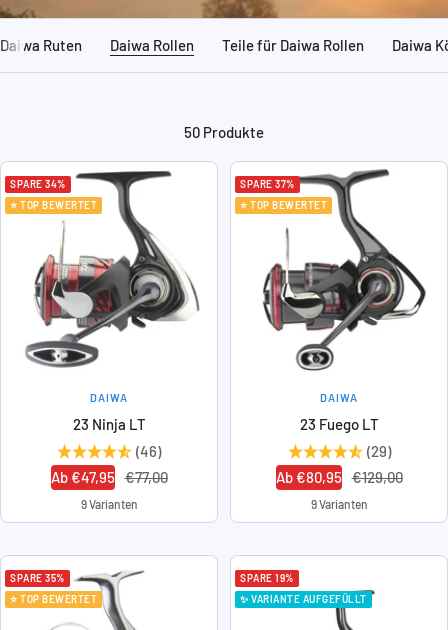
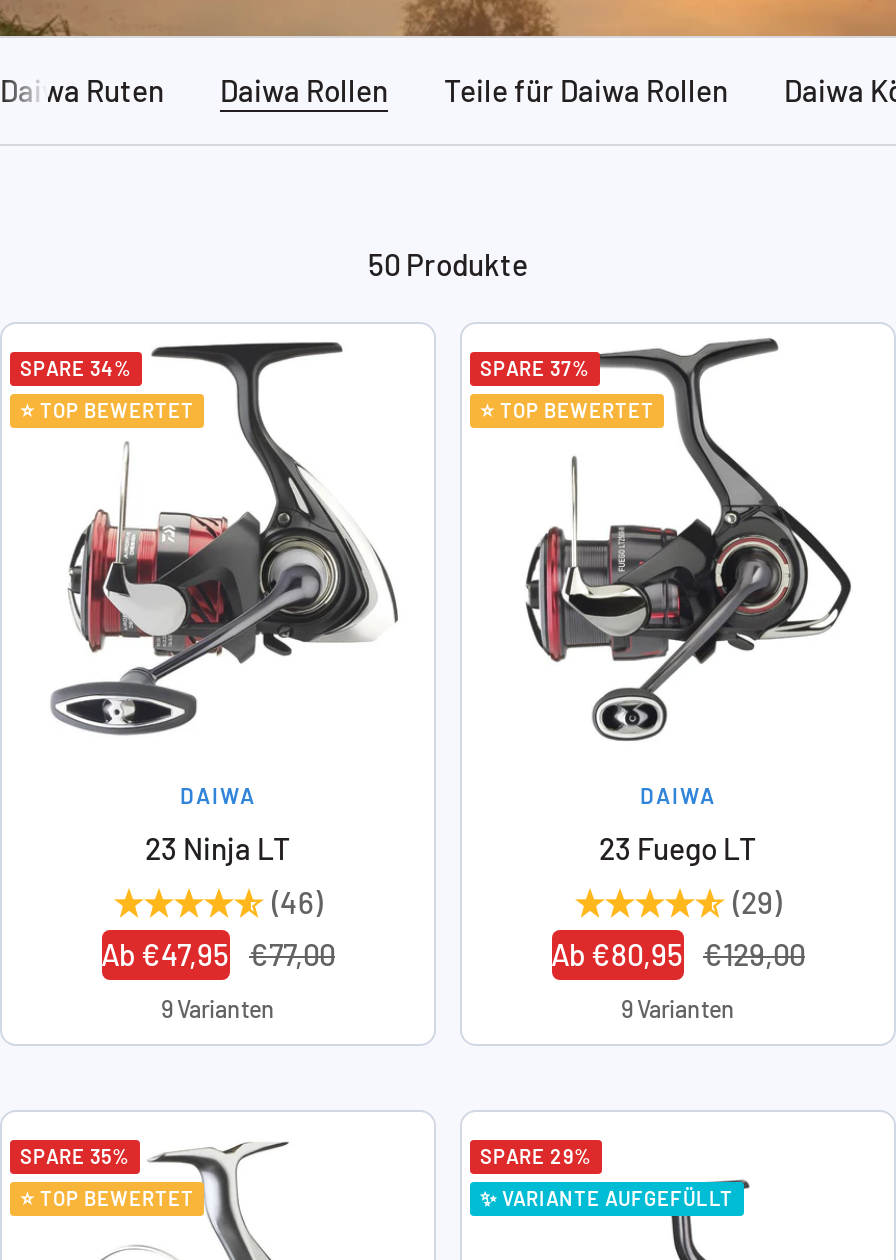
[240,572,293,584] SPARE 19% -> [480,1144,591,1168] SPARE 29%

